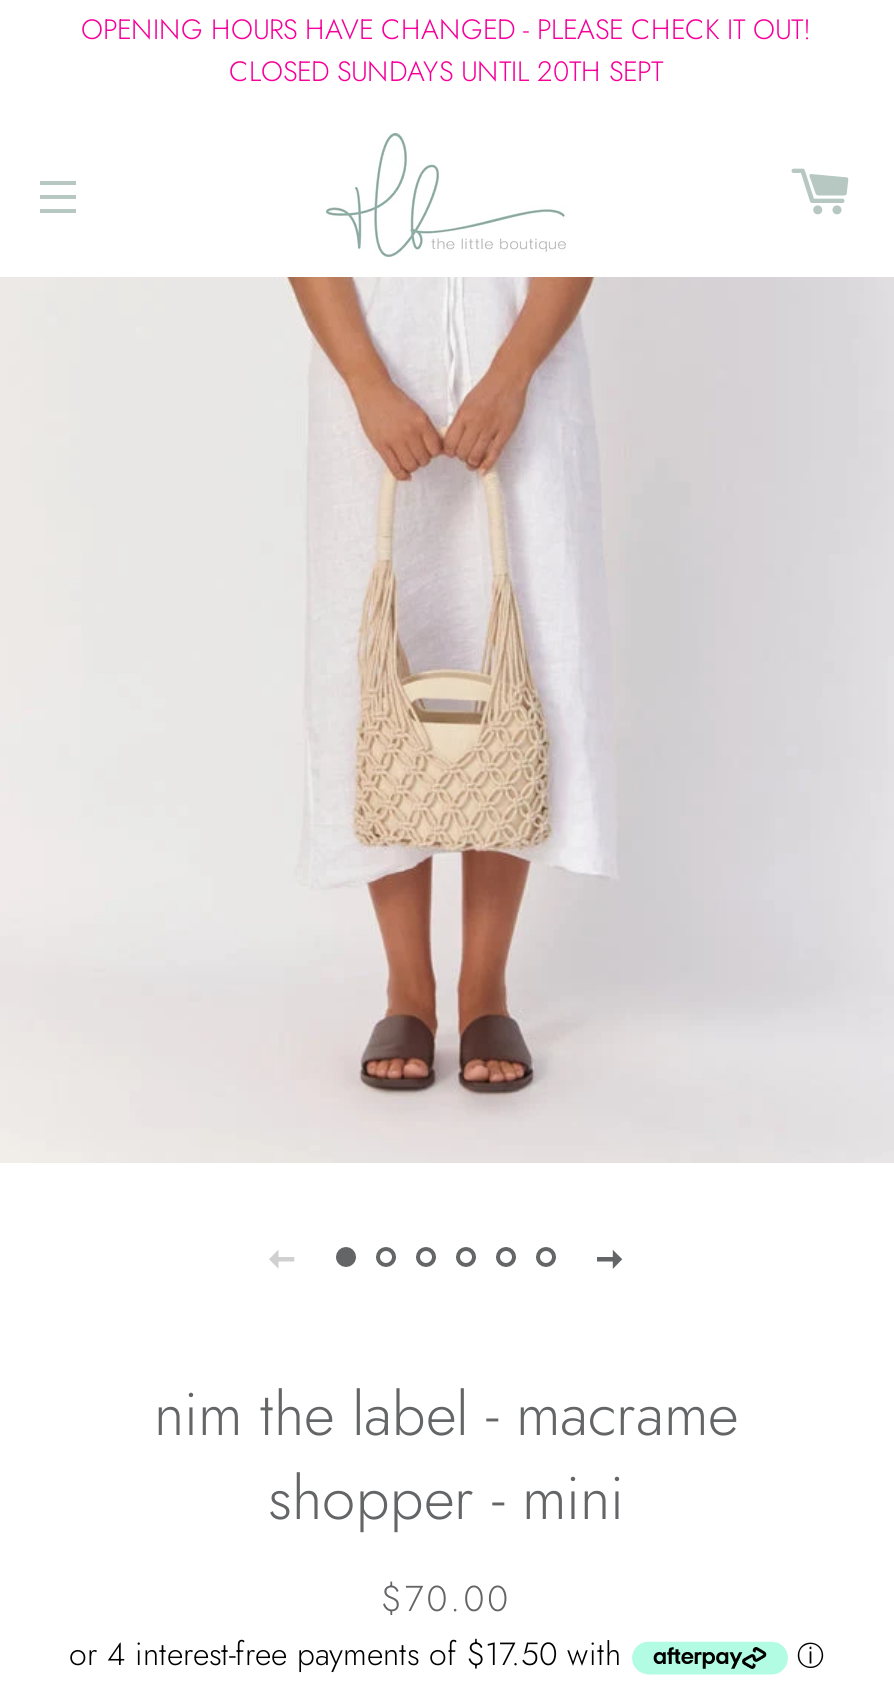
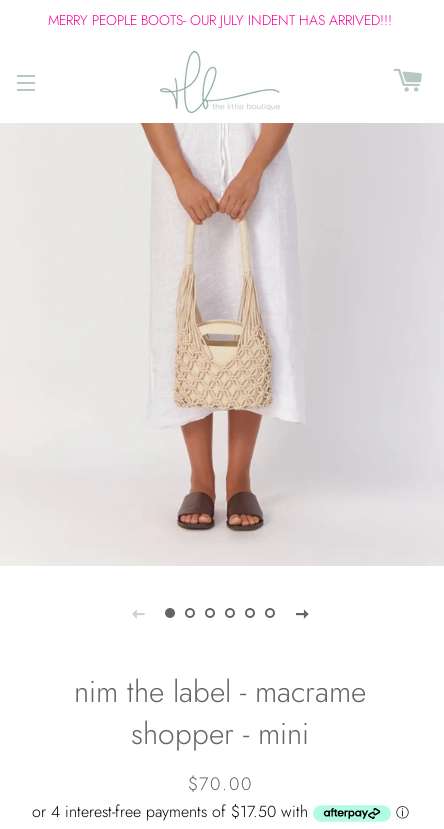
[81,9,811,91] OPENING HOURS HAVE CHANGED - PLEASE CHECK IT OUT! | CLOSED SUNDAYS UNTIL 20TH SEPT -> [48,10,392,30] MERRY PEOPLE BOOTS- OUR JULY INDENT HAS ARRIVED!!!

